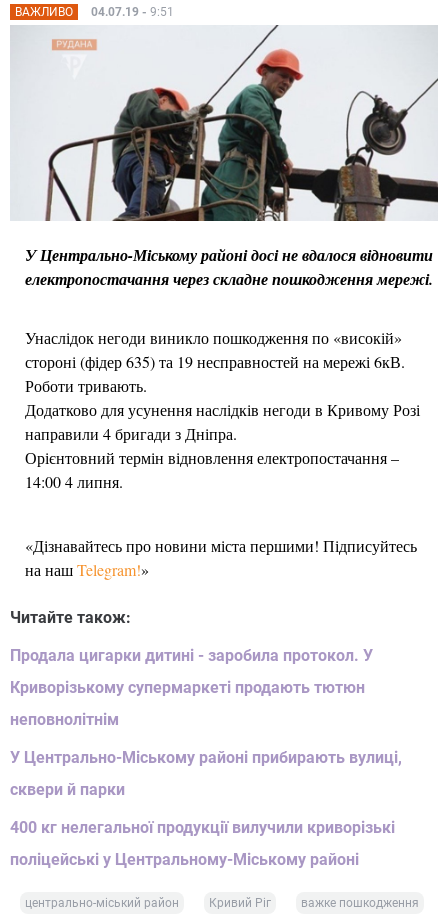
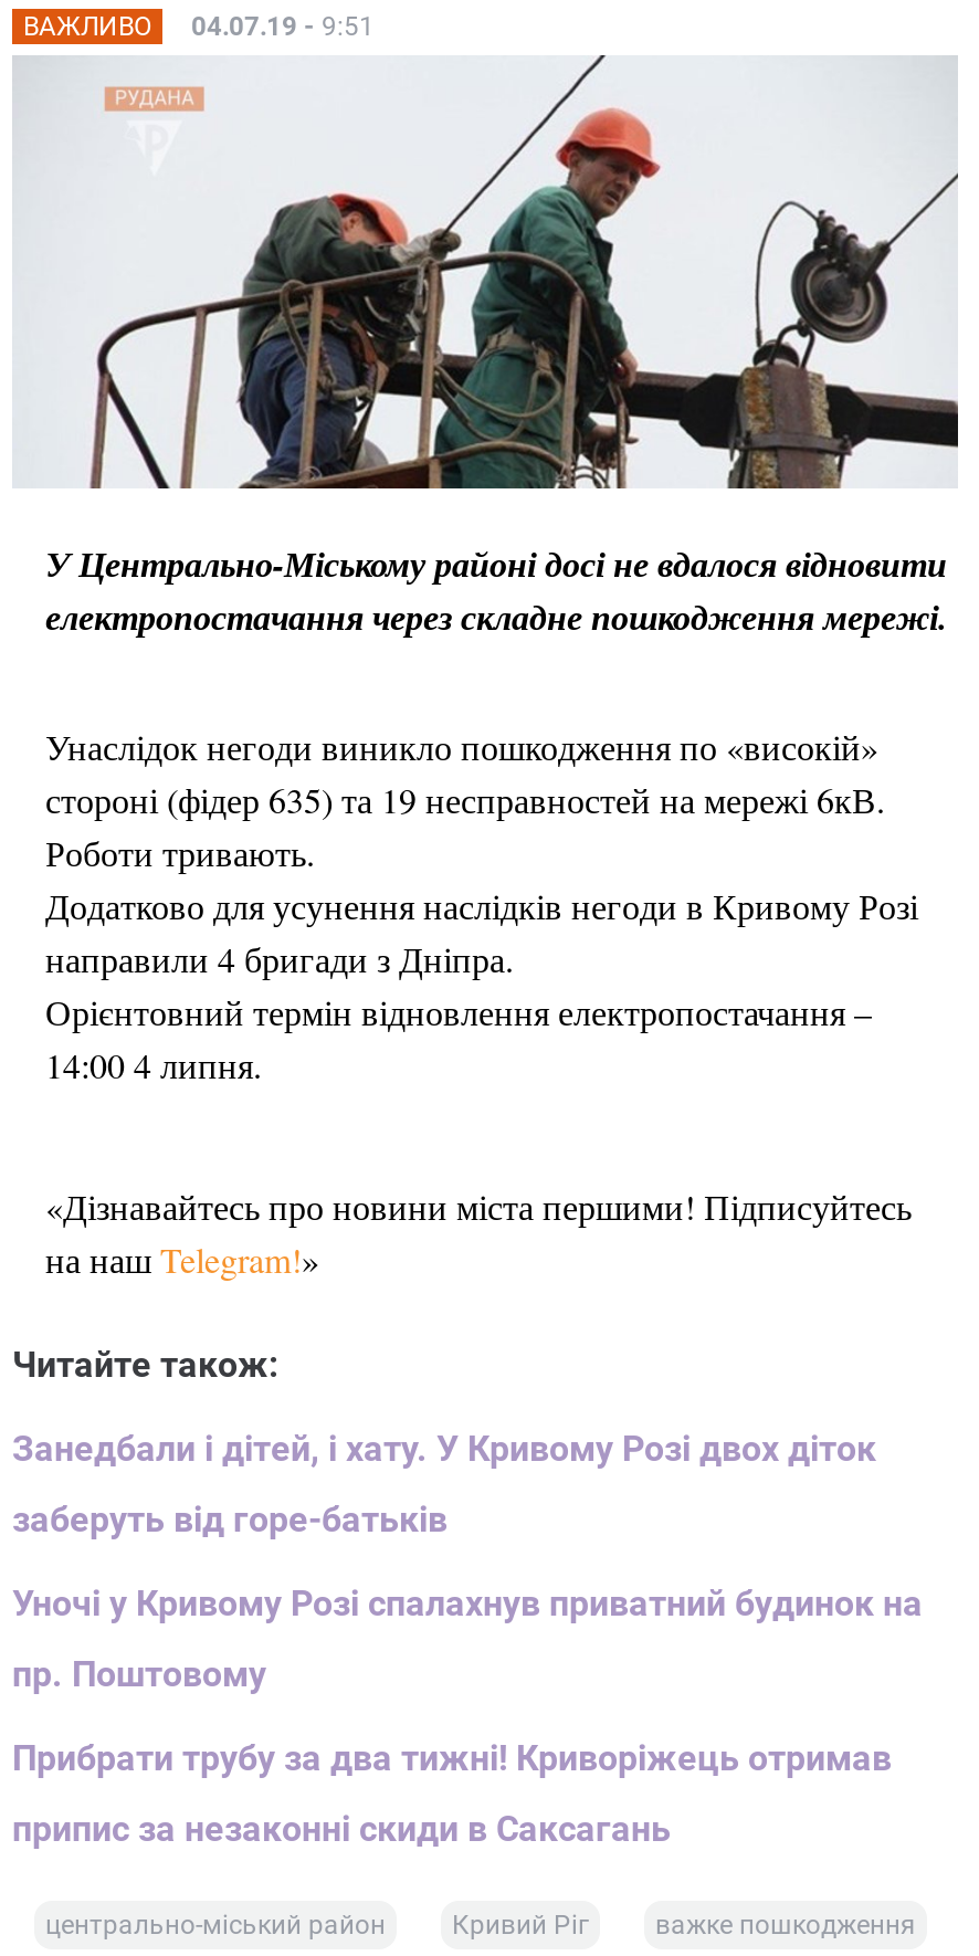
[10,646,402,869] Продала цигарки дитині - заробила протокол. У | Криворізькому супермаркеті продають тютюн | неповнолітнім | У Центрально-Міському районі прибирають вулиці, | сквери й парки | 400 кг нелегальної продукції вилучили криворізькі | поліцейські у Центральному-Міському районі -> [12,1428,923,1850] Занедбали і дітей, і хату. У Кривому Розі двох діток | заберуть від горе-батьків | Уночі у Кривому Розі спалахнув приватний будинок на | пр. Поштовому | Прибрати трубу за два тижні! Криворіжець отримав | припис за незаконні скиди в Саксагань

